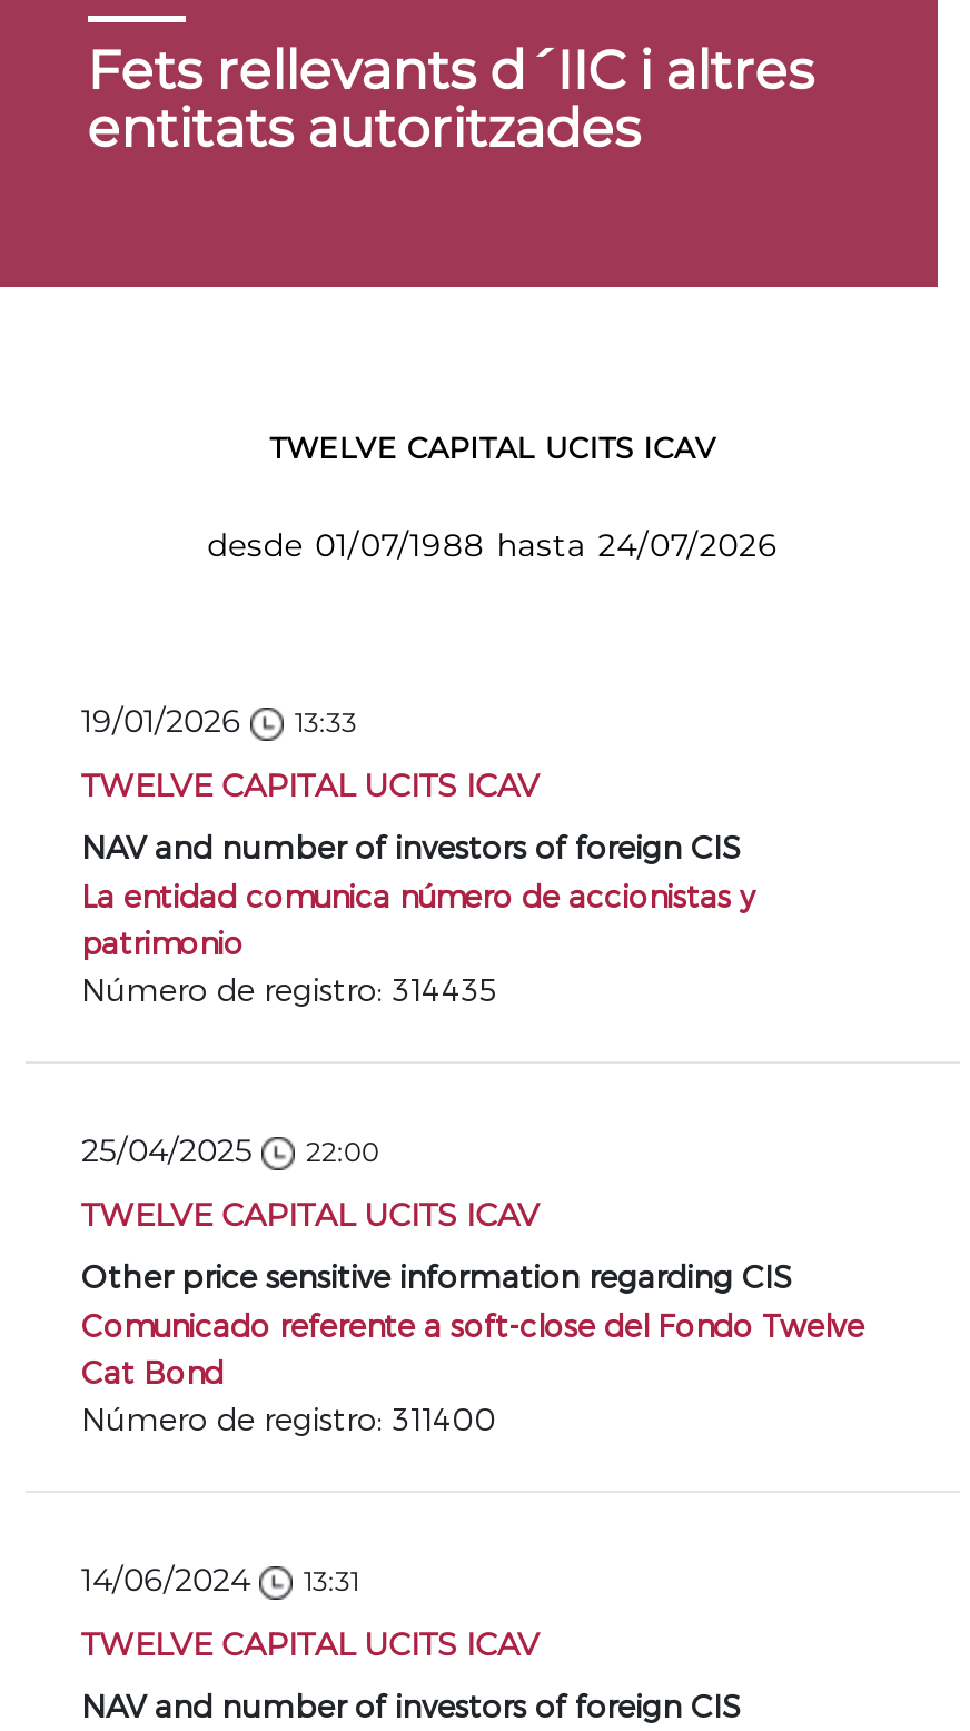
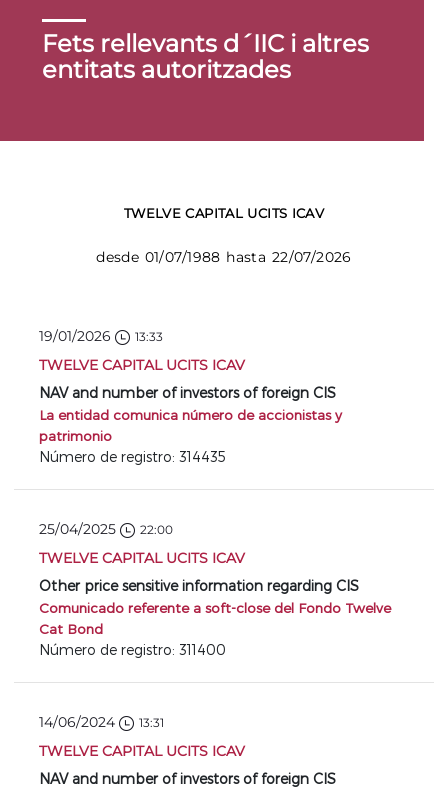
[207,525,778,565] desde 01/07/1988 hasta 24/07/2026 -> [96,248,352,266] desde 01/07/1988 hasta 22/07/2026

